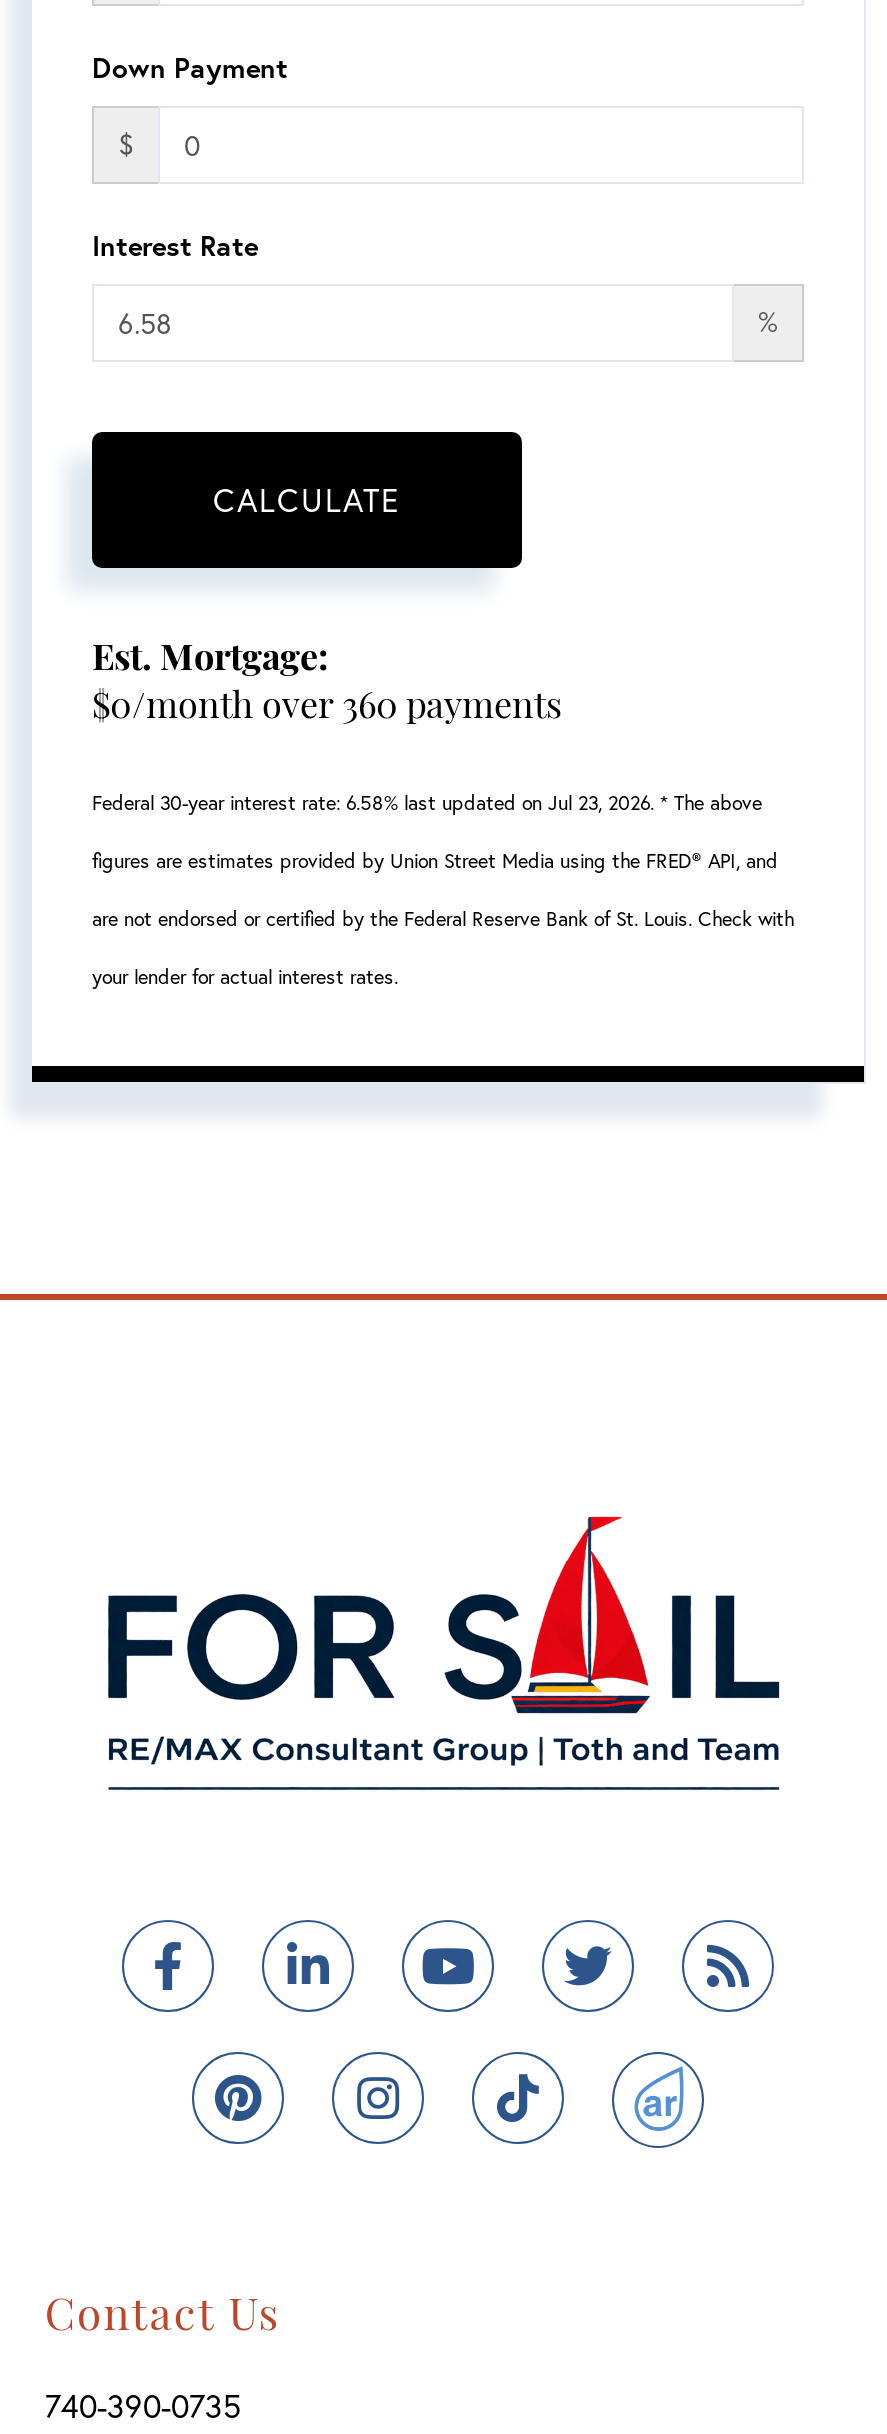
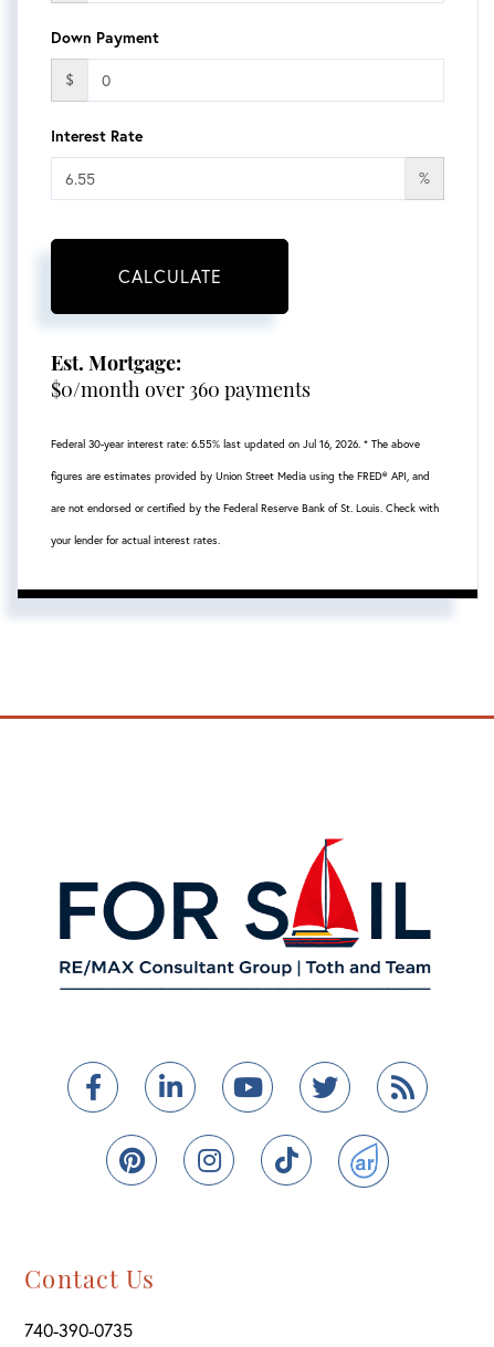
[92,790,762,816] Federal 30-year interest rate: 6.58% last updated on Jul 23, 2026. * The above -> [51,437,420,451] Federal 30-year interest rate: 6.55% last updated on Jul 16, 2026. * The above

